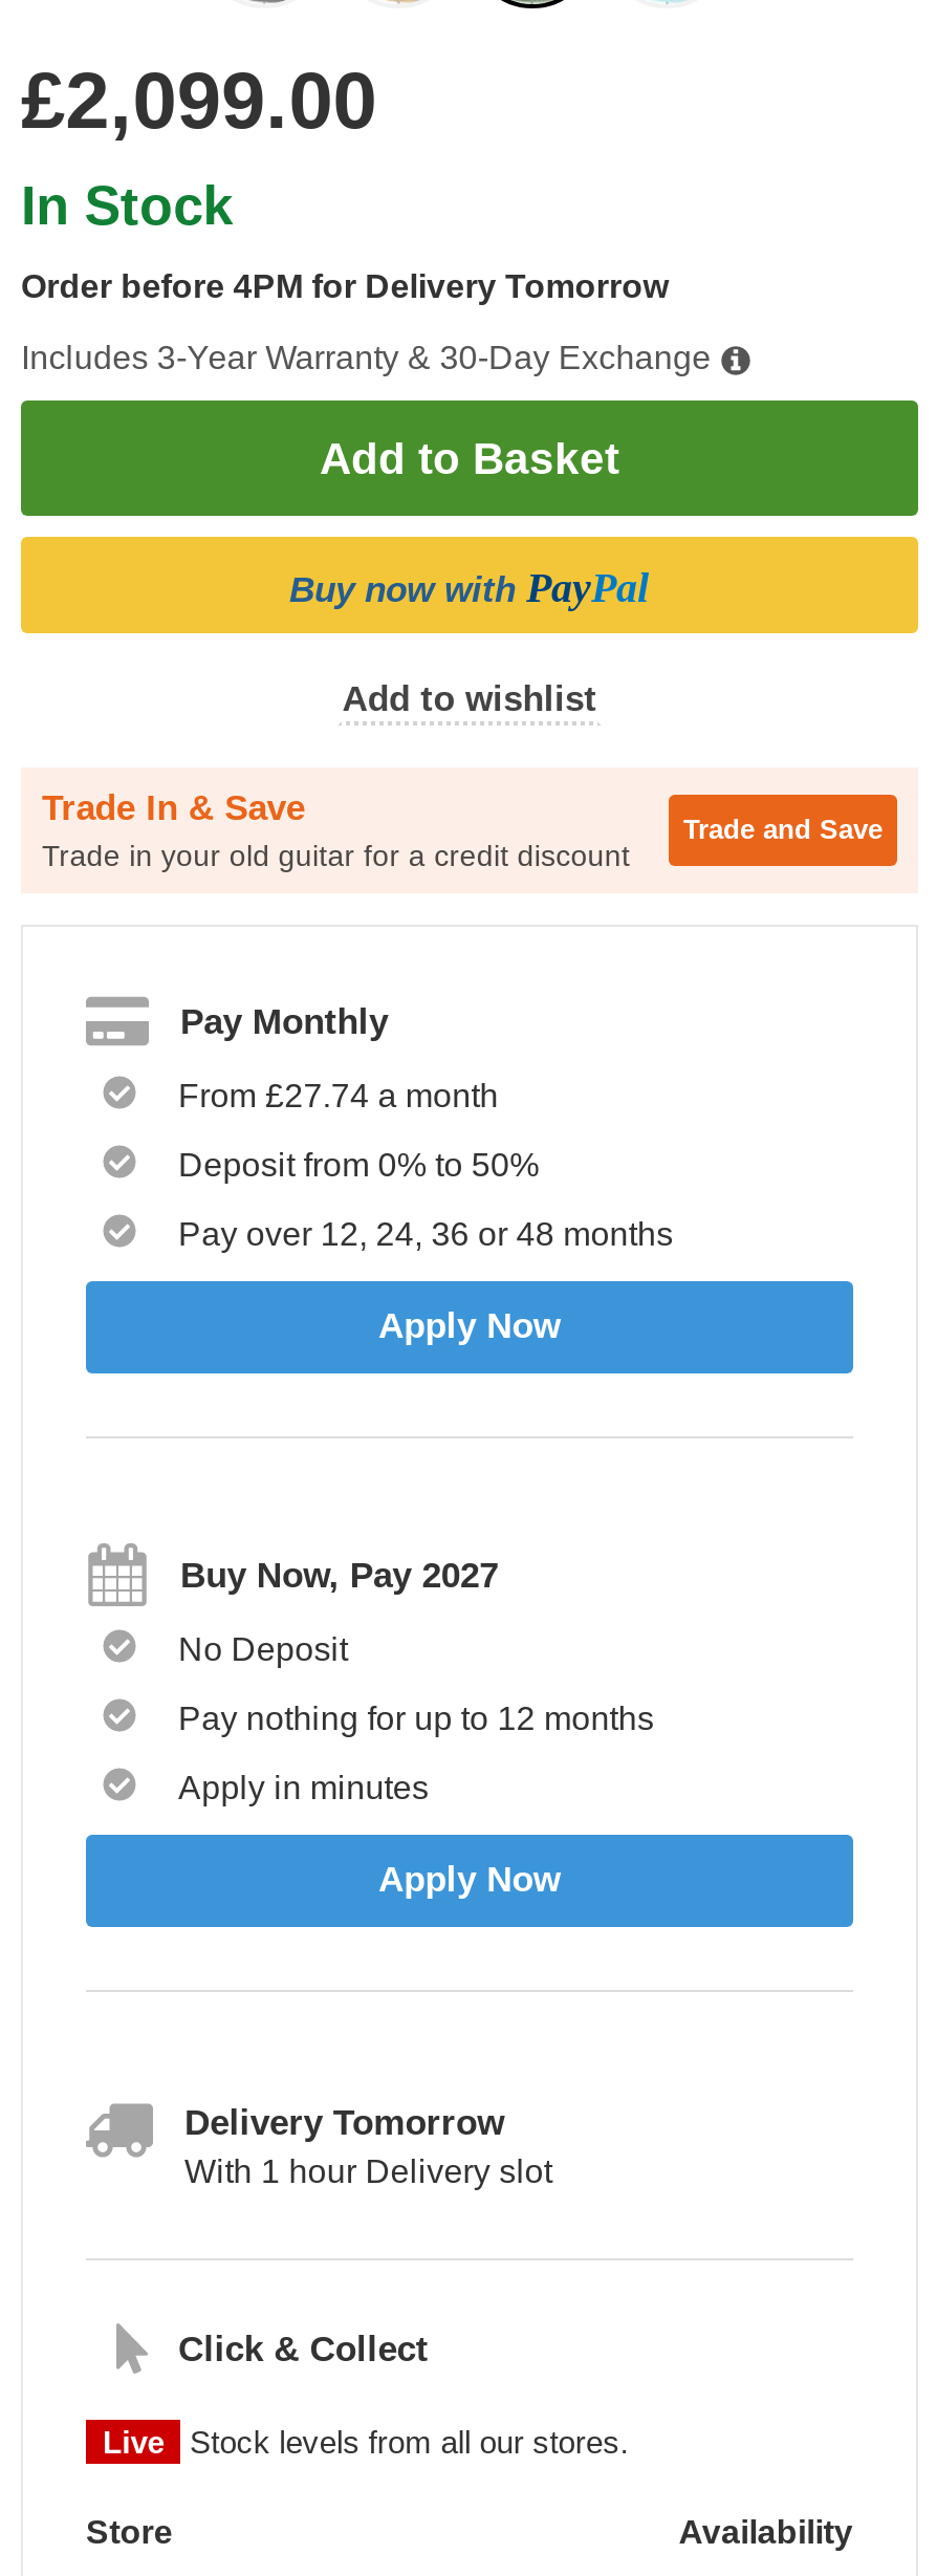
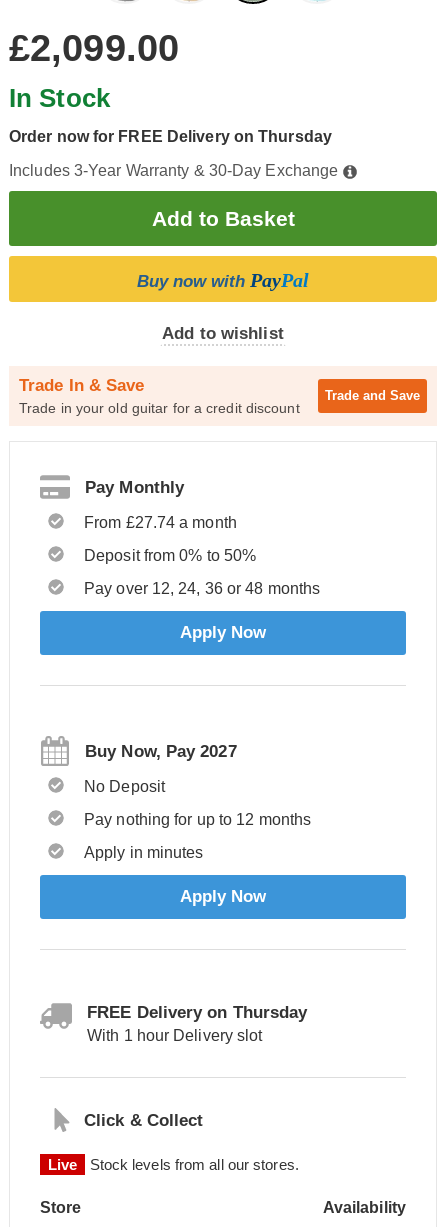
[21,268,668,304] Order before 4PM for Delivery Tomorrow -> [9,128,332,145] Order now for FREE Delivery on Thursday
[184,2103,505,2143] Delivery Tomorrow -> [87,1003,307,1022] FREE Delivery on Thursday

